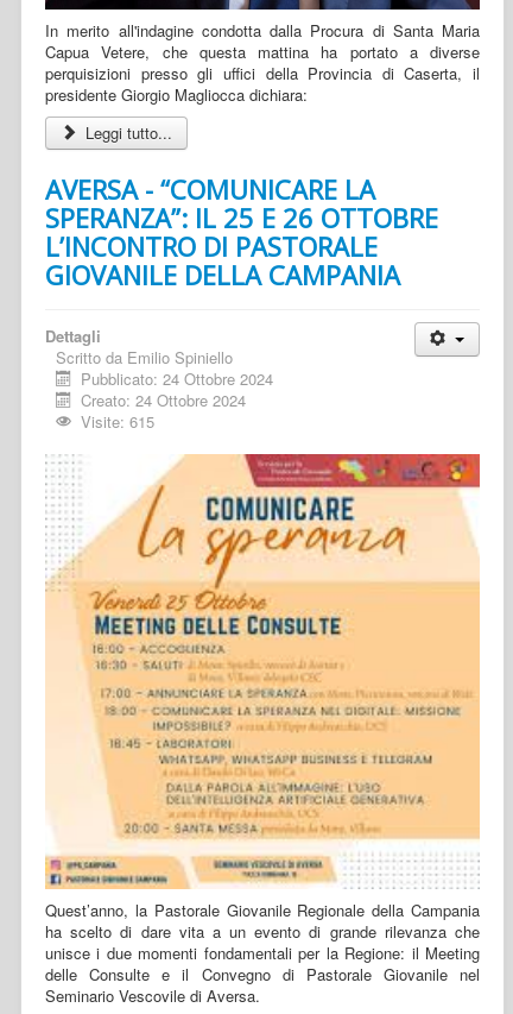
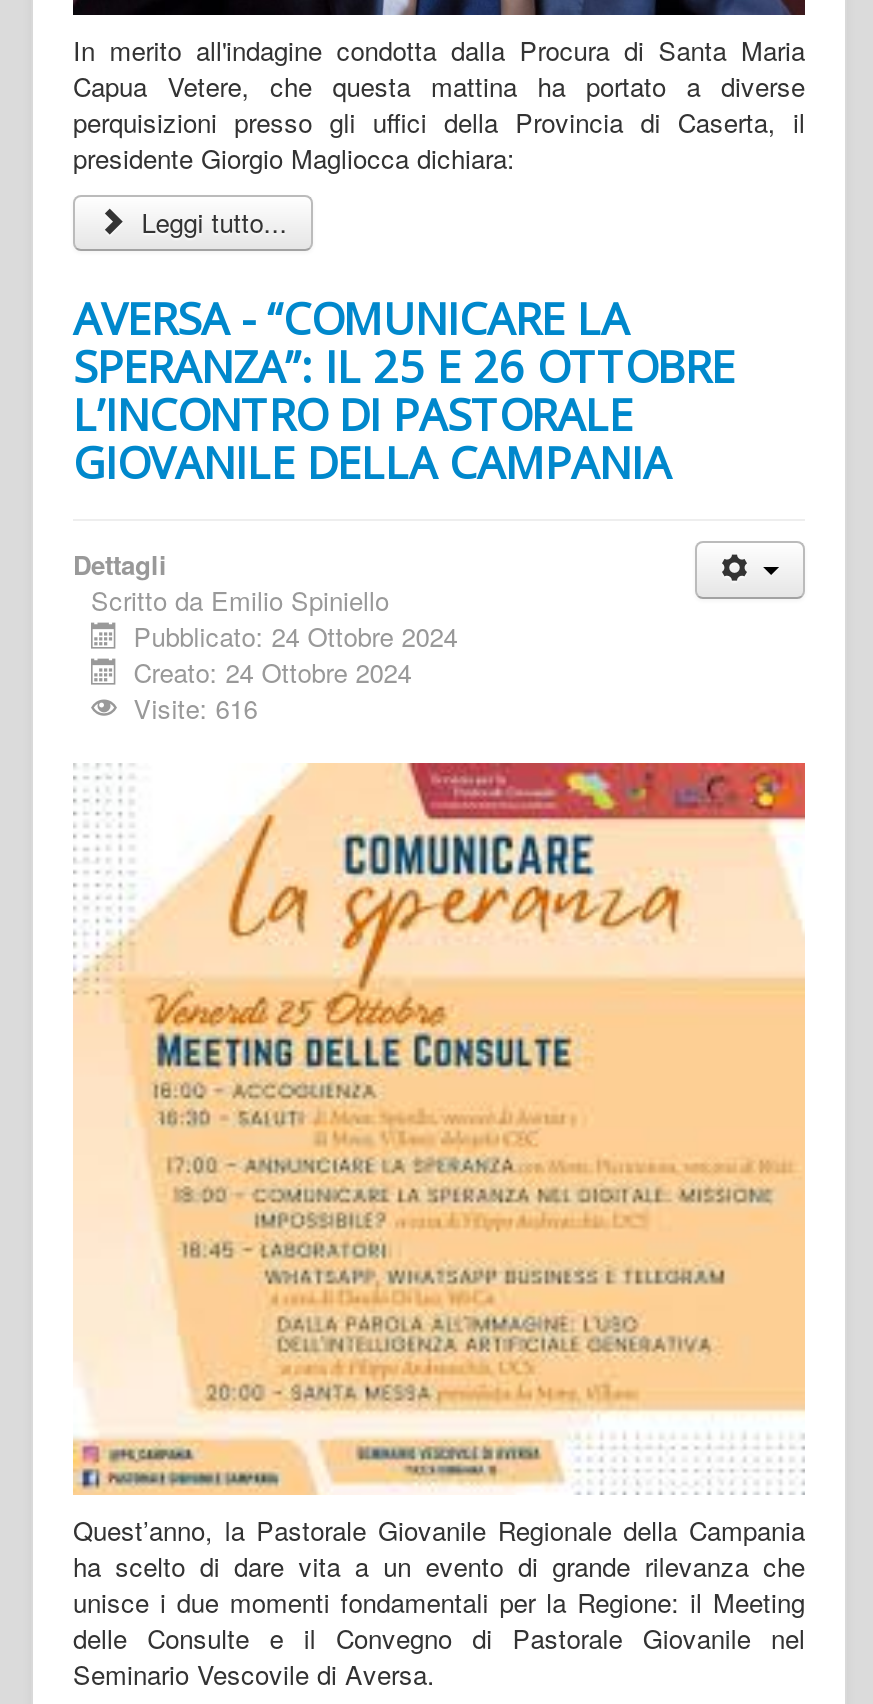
[81,410,155,432] Visite: 615 -> [133,689,257,727] Visite: 616

